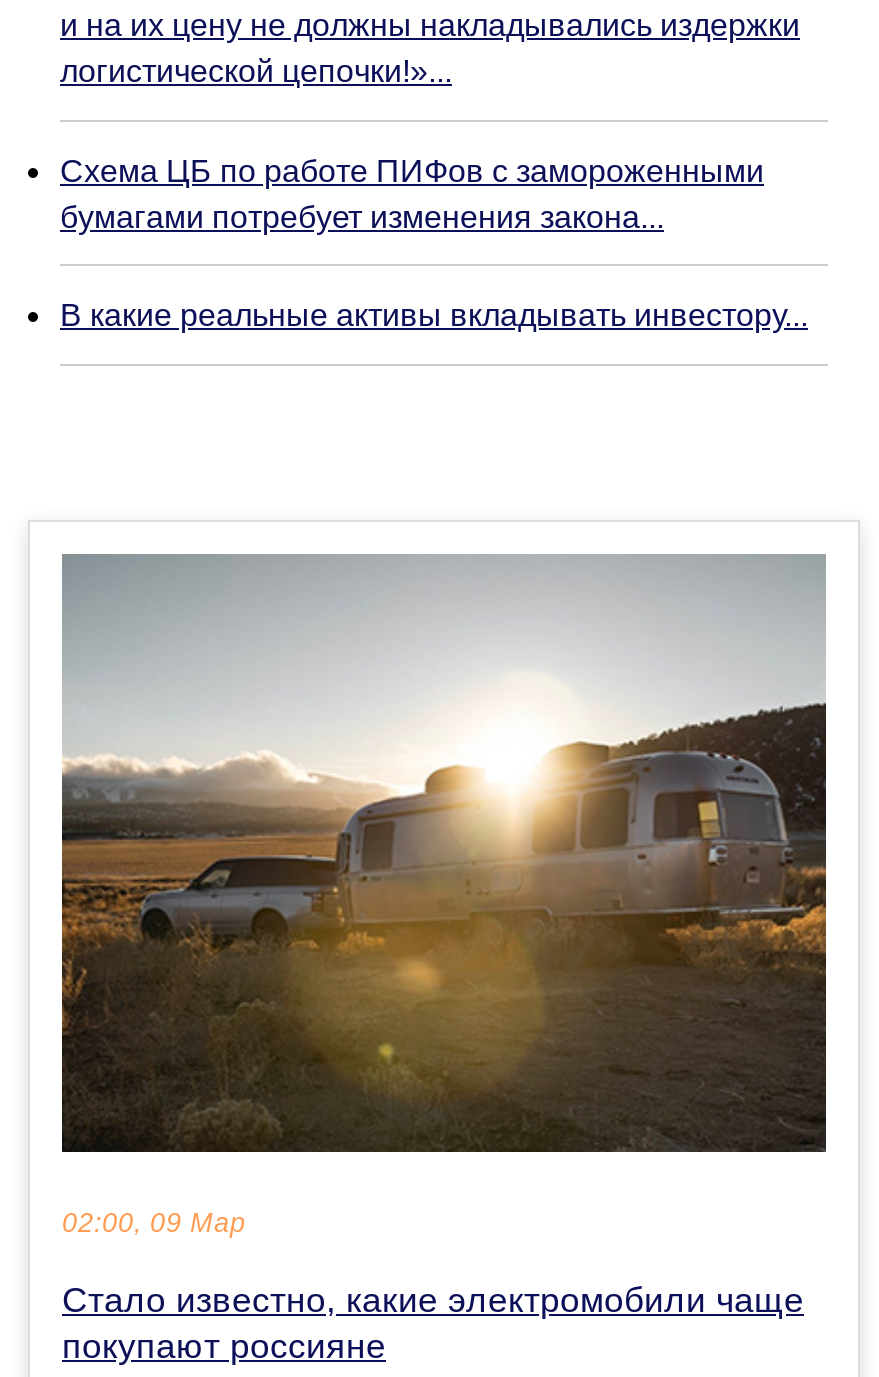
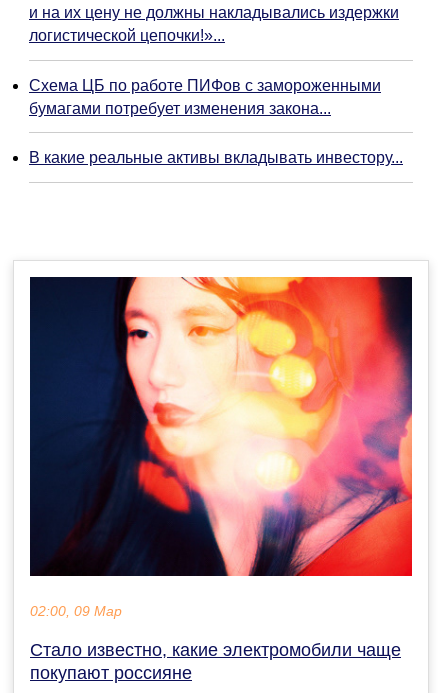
[60,552,828,1154] [image] -> [29,276,413,577] [image]

